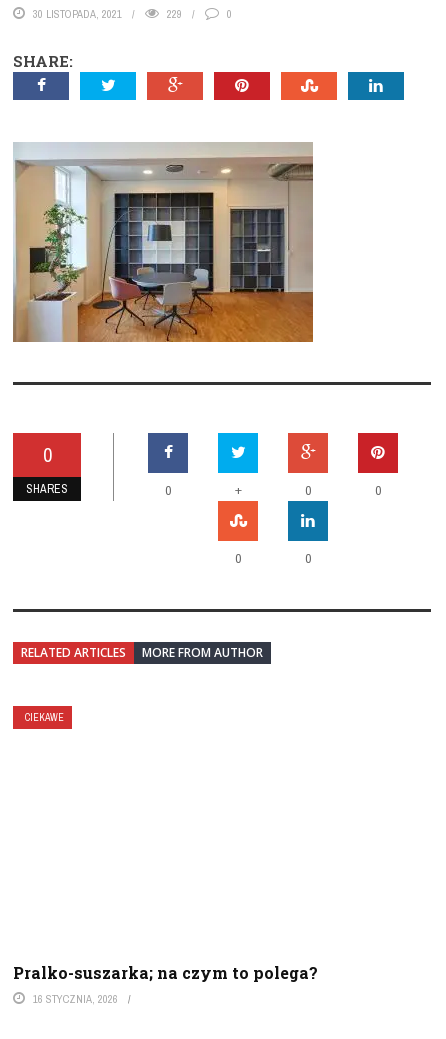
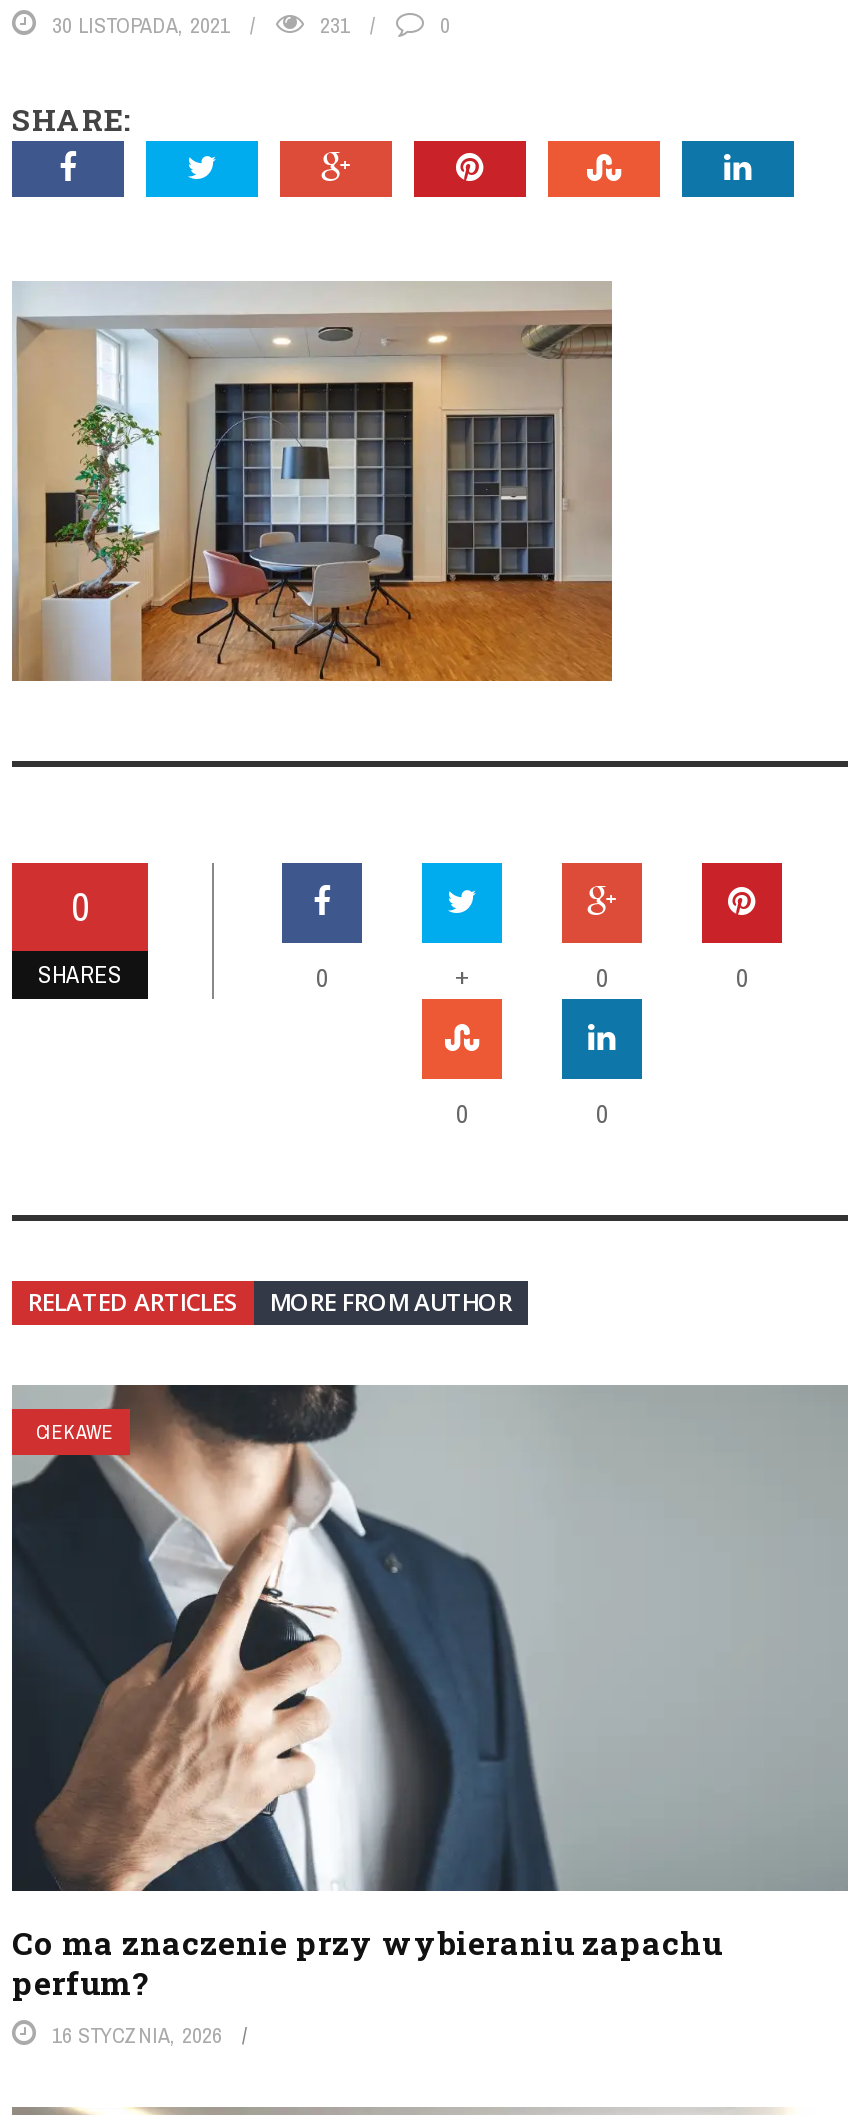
[167,7,182,21] 229 -> [320,11,350,39] 231
none -> [10,1383,850,1893] [image]
[13,962,326,983] Pralko-suszarka; na czym to polega? -> [12,1921,722,2003] Co ma znaczenie przy wybieraniu zapachu | perfum?

